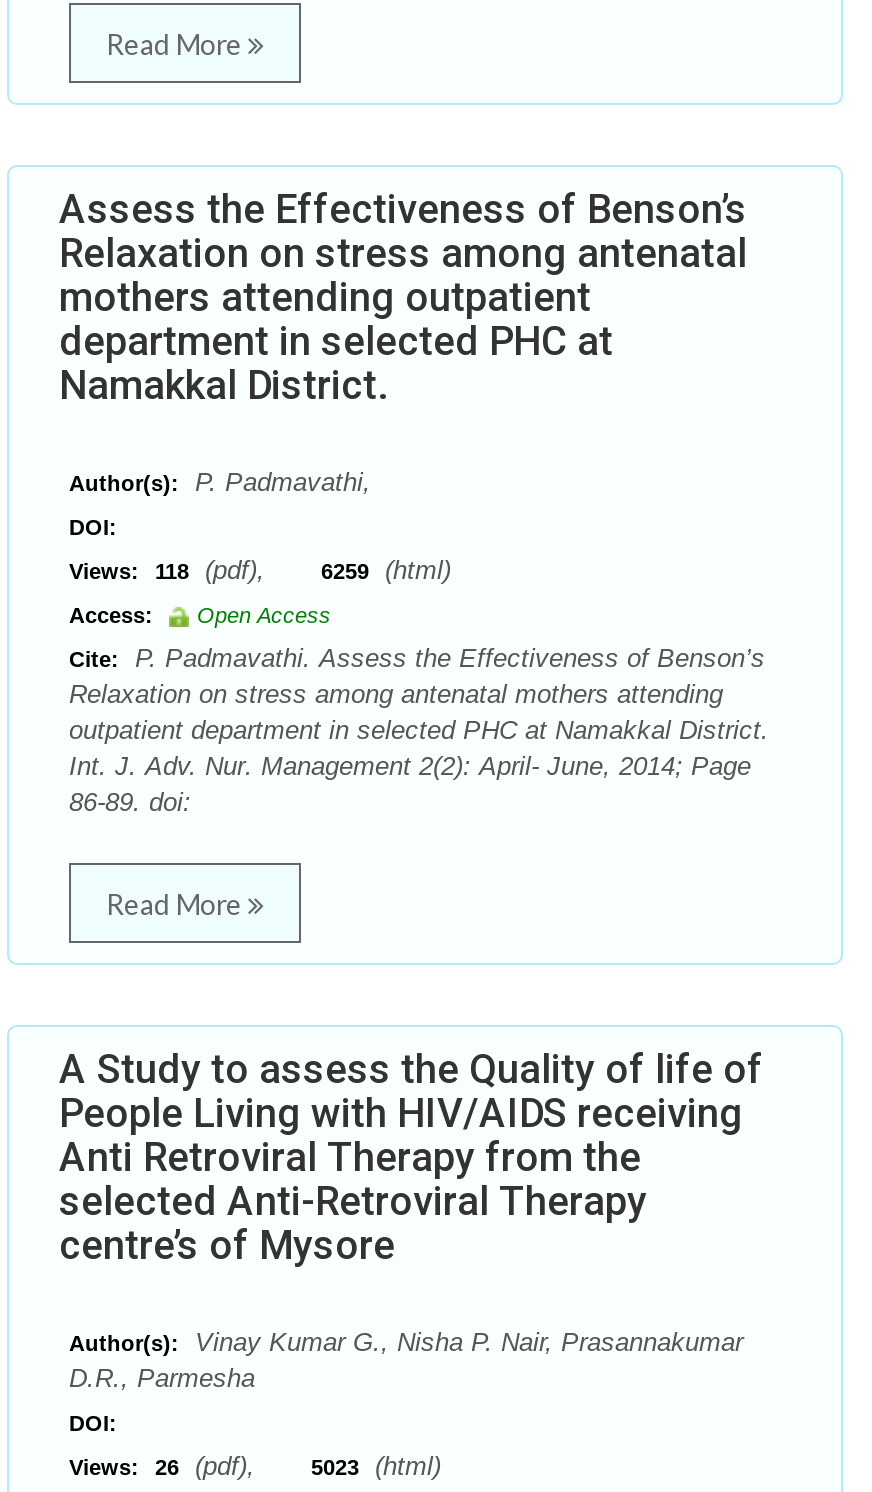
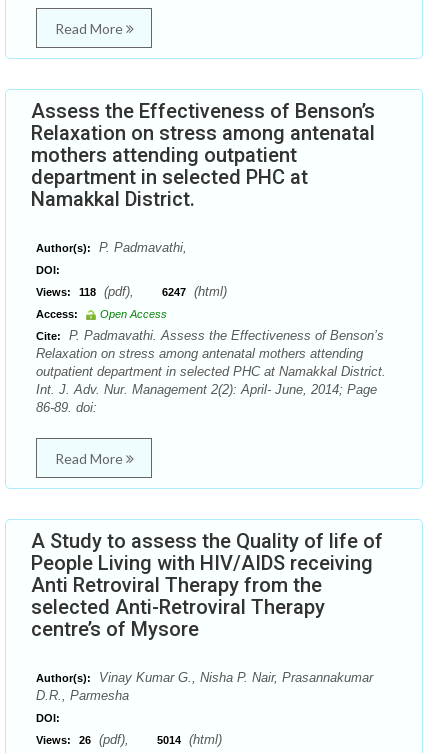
[69,555,451,585] Views: 118 (pdf), 6259 (html) -> [36,284,227,299] Views: 118 (pdf), 6247 (html)
[69,1451,441,1481] Views: 26 (pdf), 5023 (html) -> [36,732,222,747] Views: 26 (pdf), 5014 (html)

